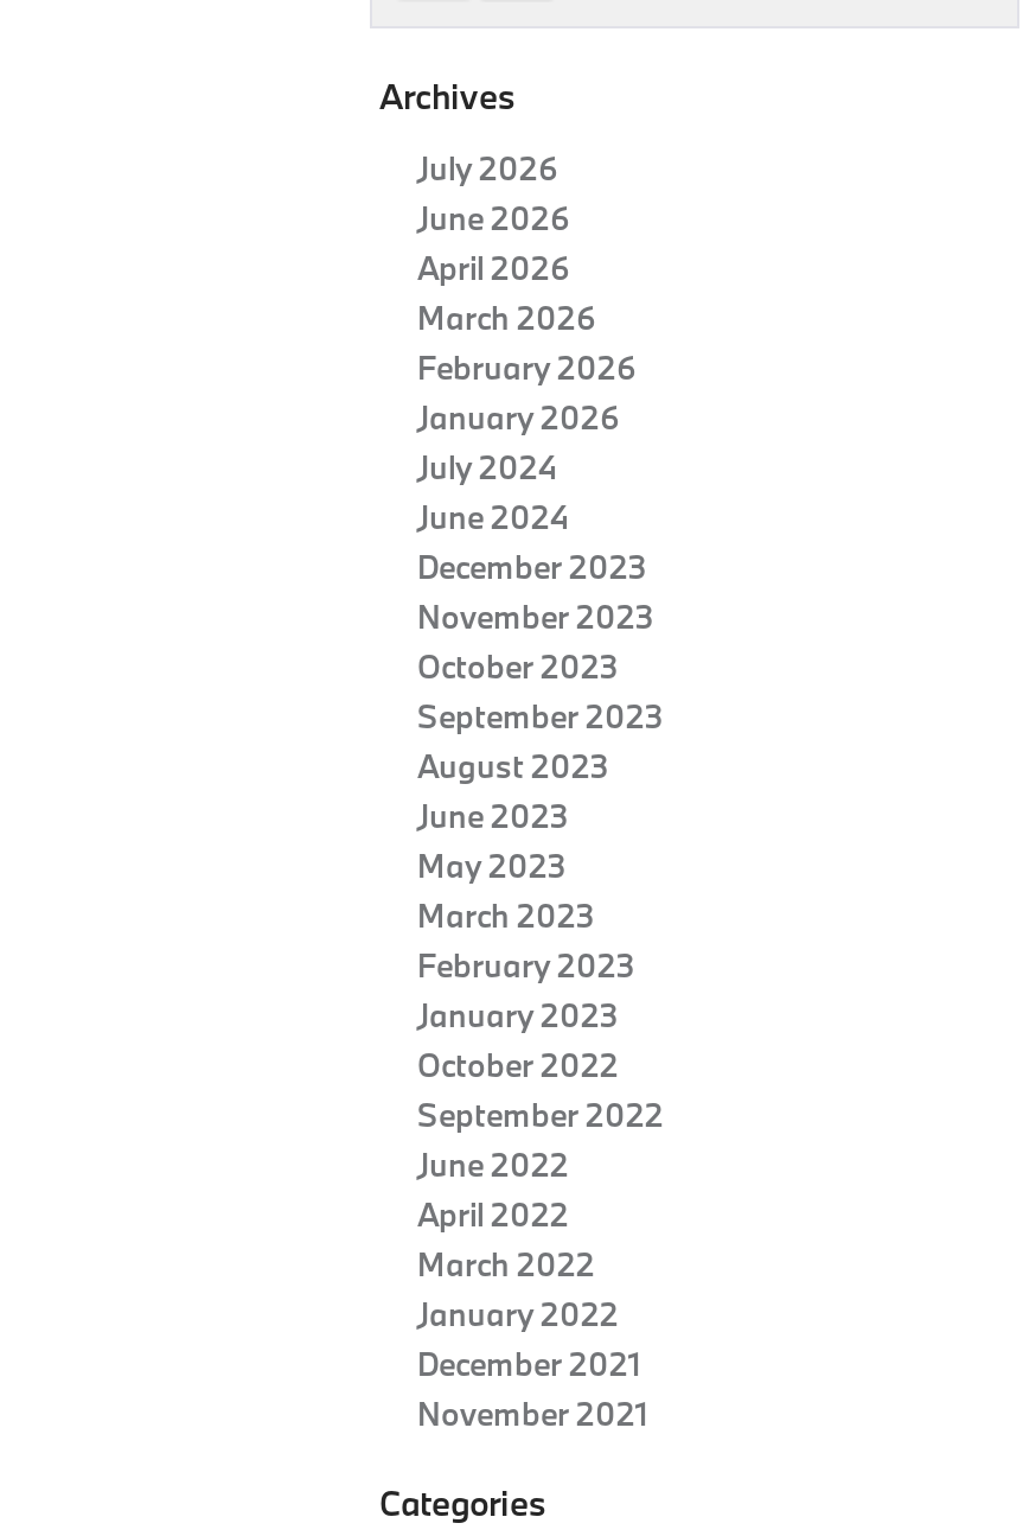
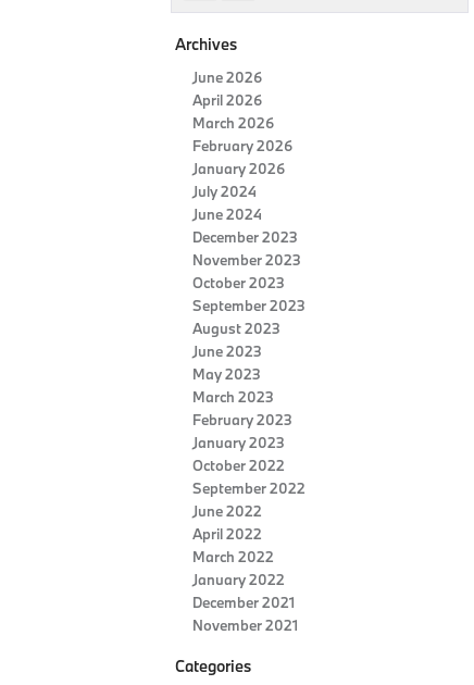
[417,146,557,189] July 2026 -> none

